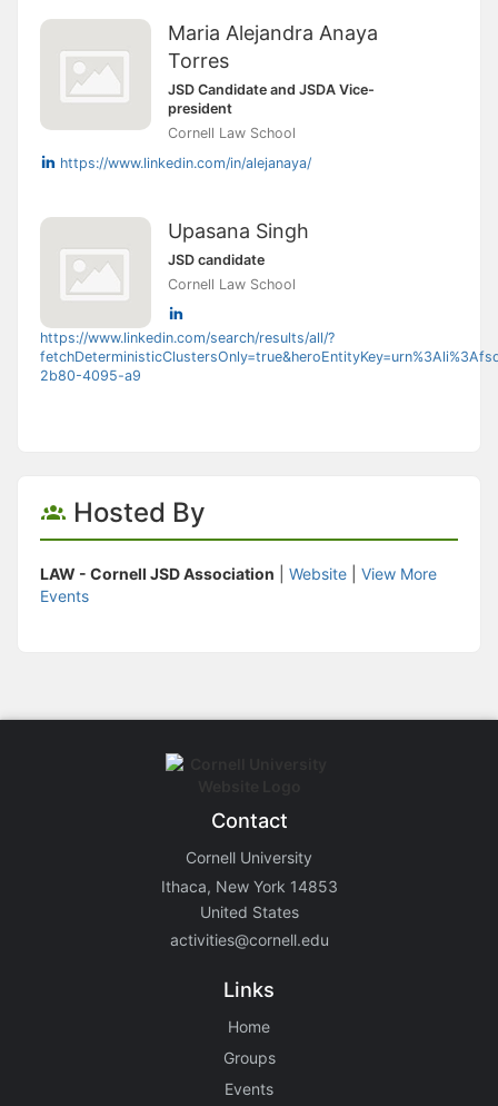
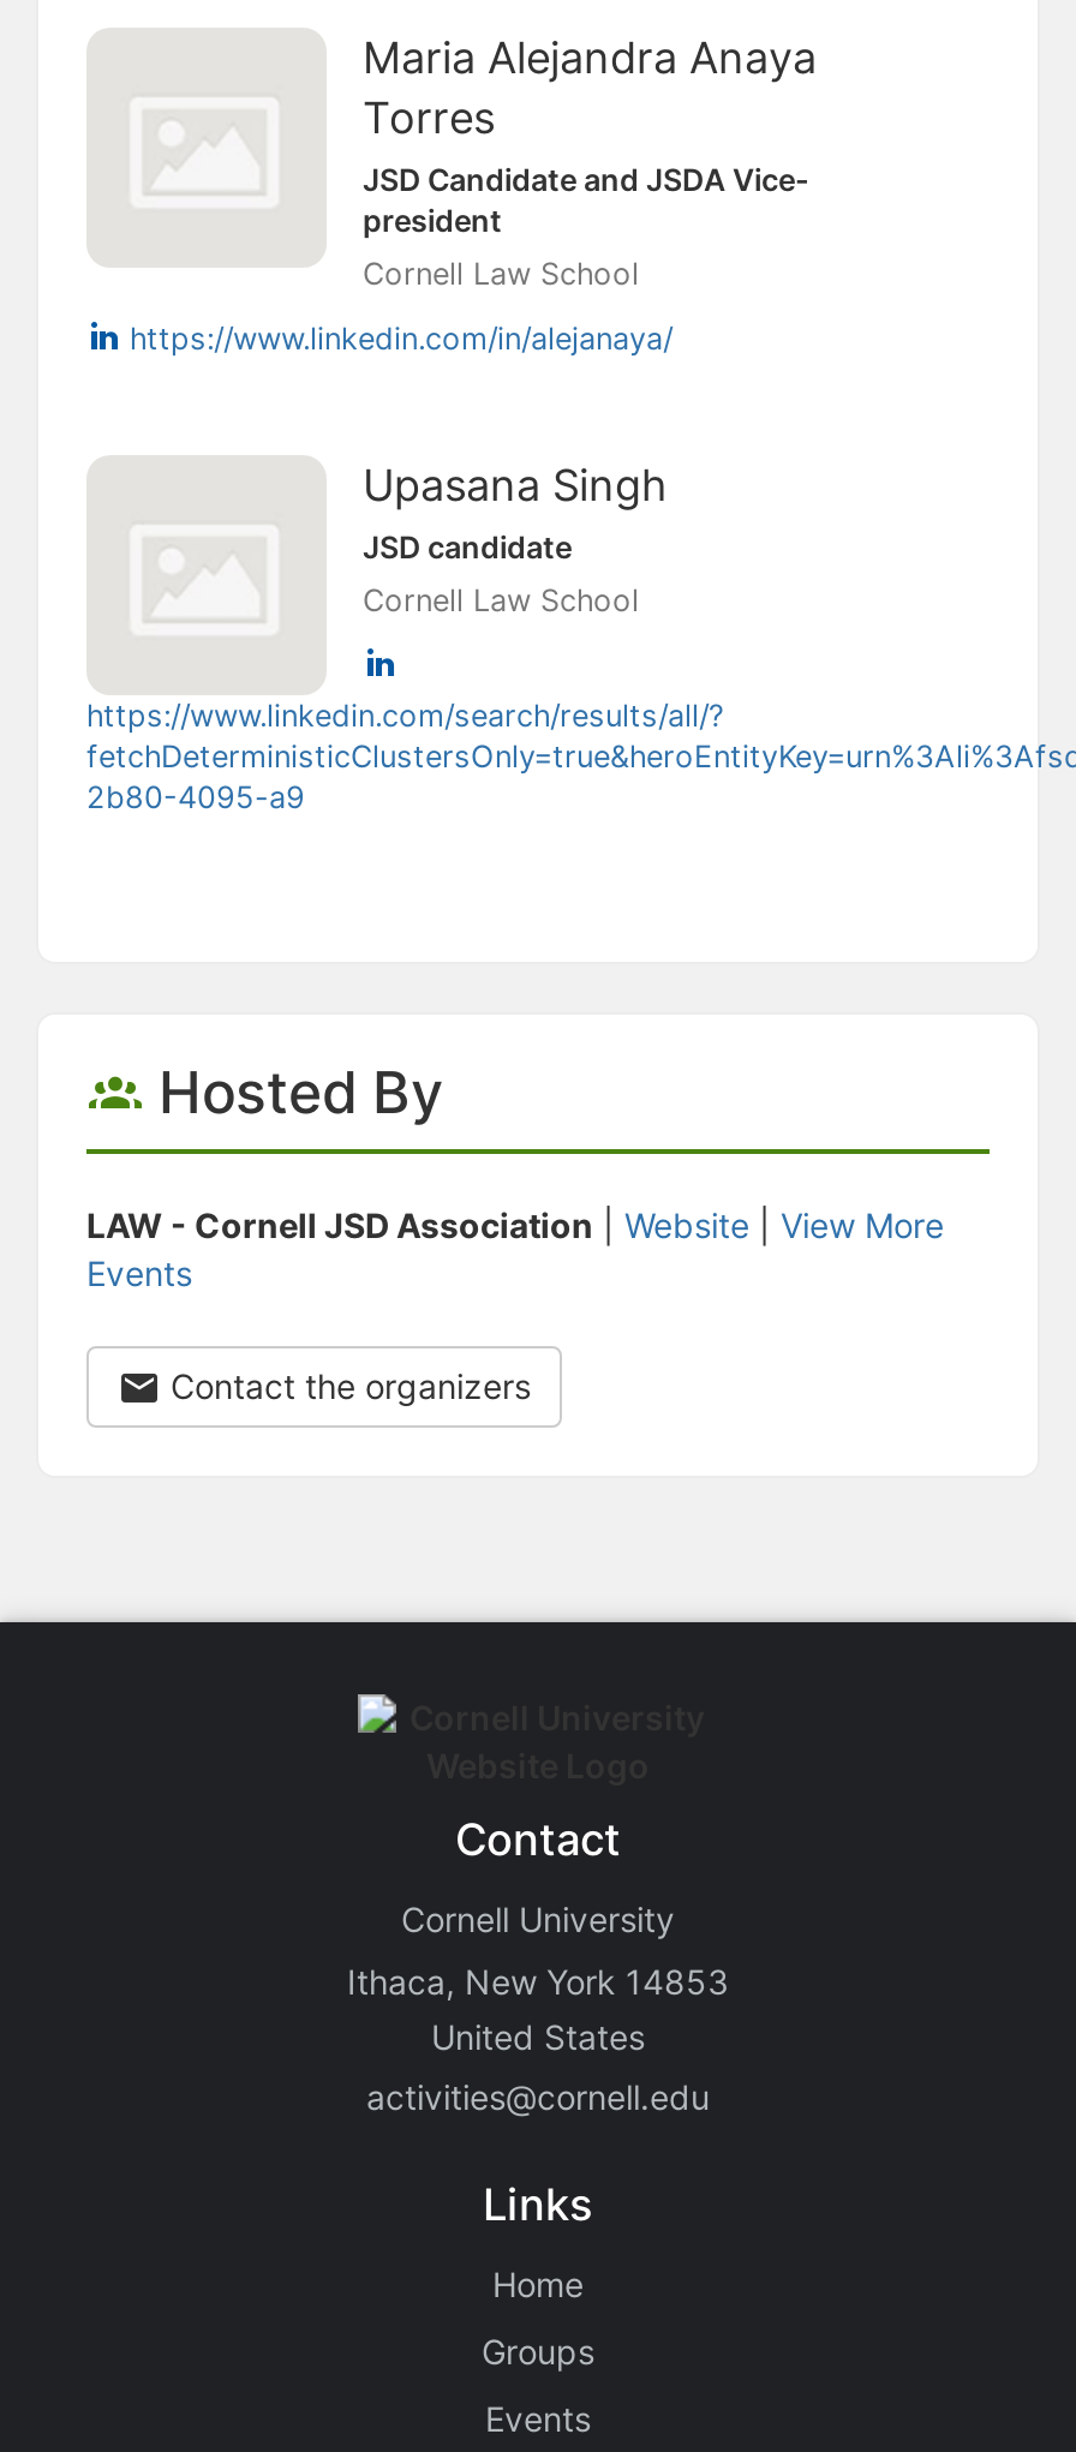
none -> [161,1365,531,1406] Contact the organizers

